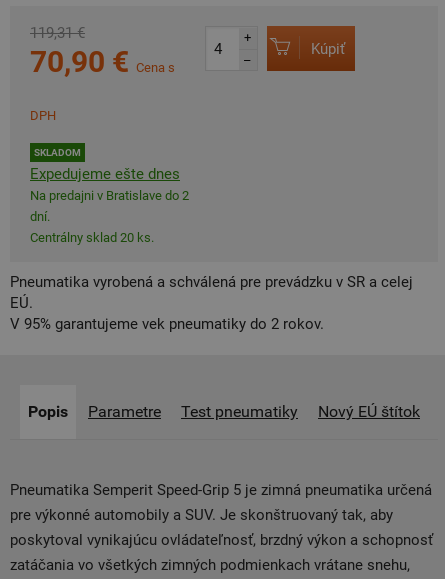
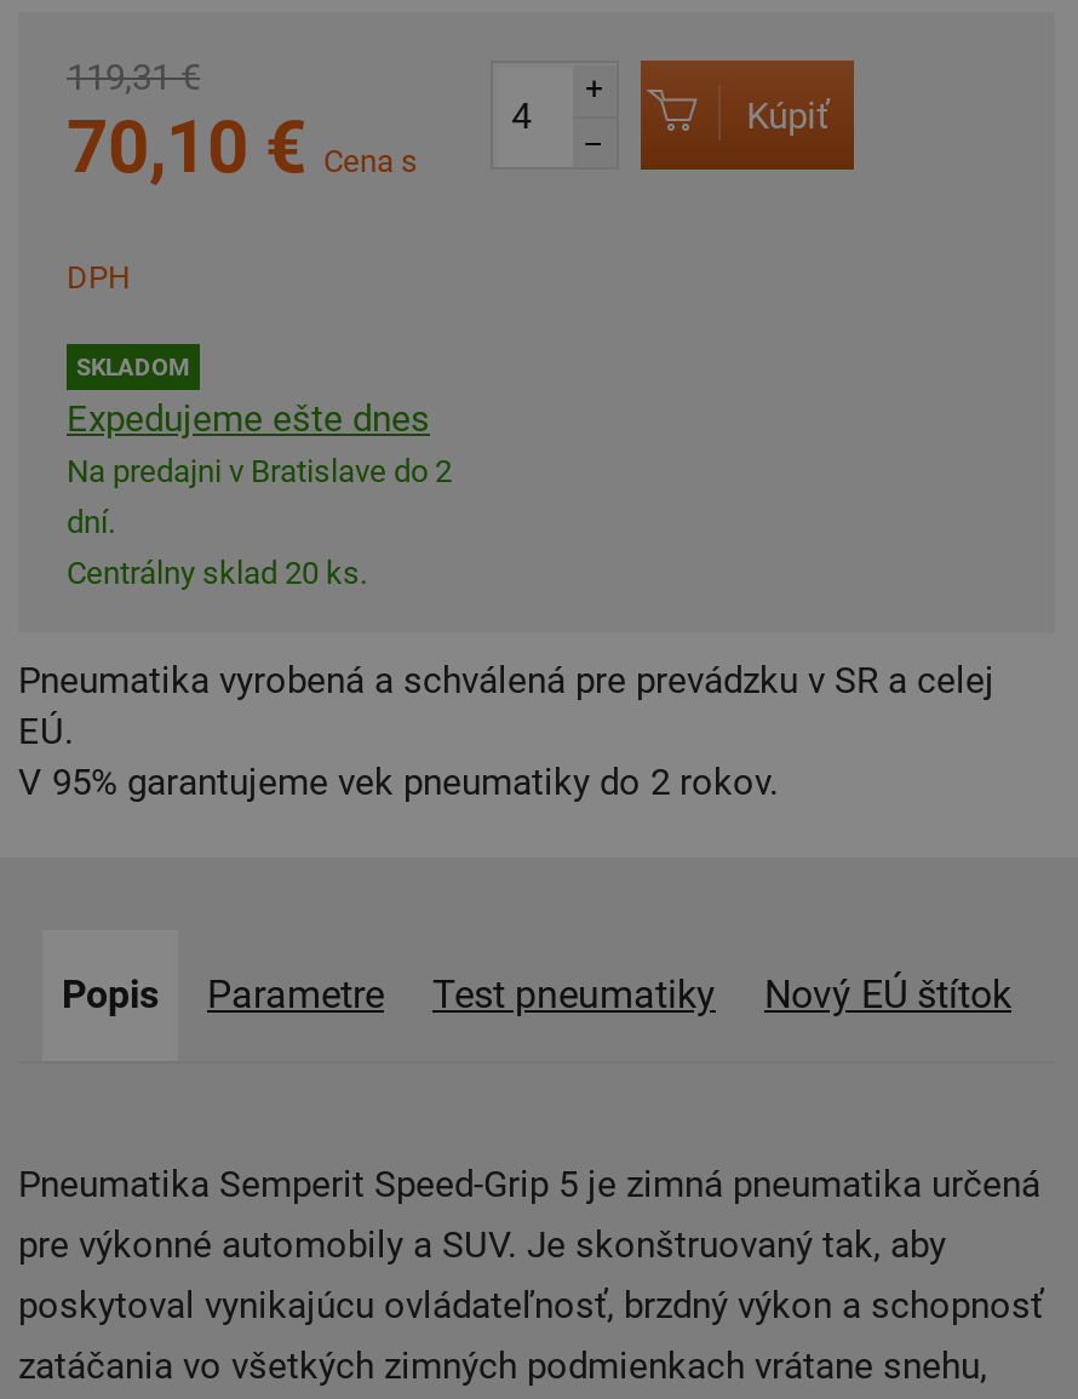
[30,44,175,79] 70,90 €Cena s -> [67,104,418,189] 70,10 €Cena s

